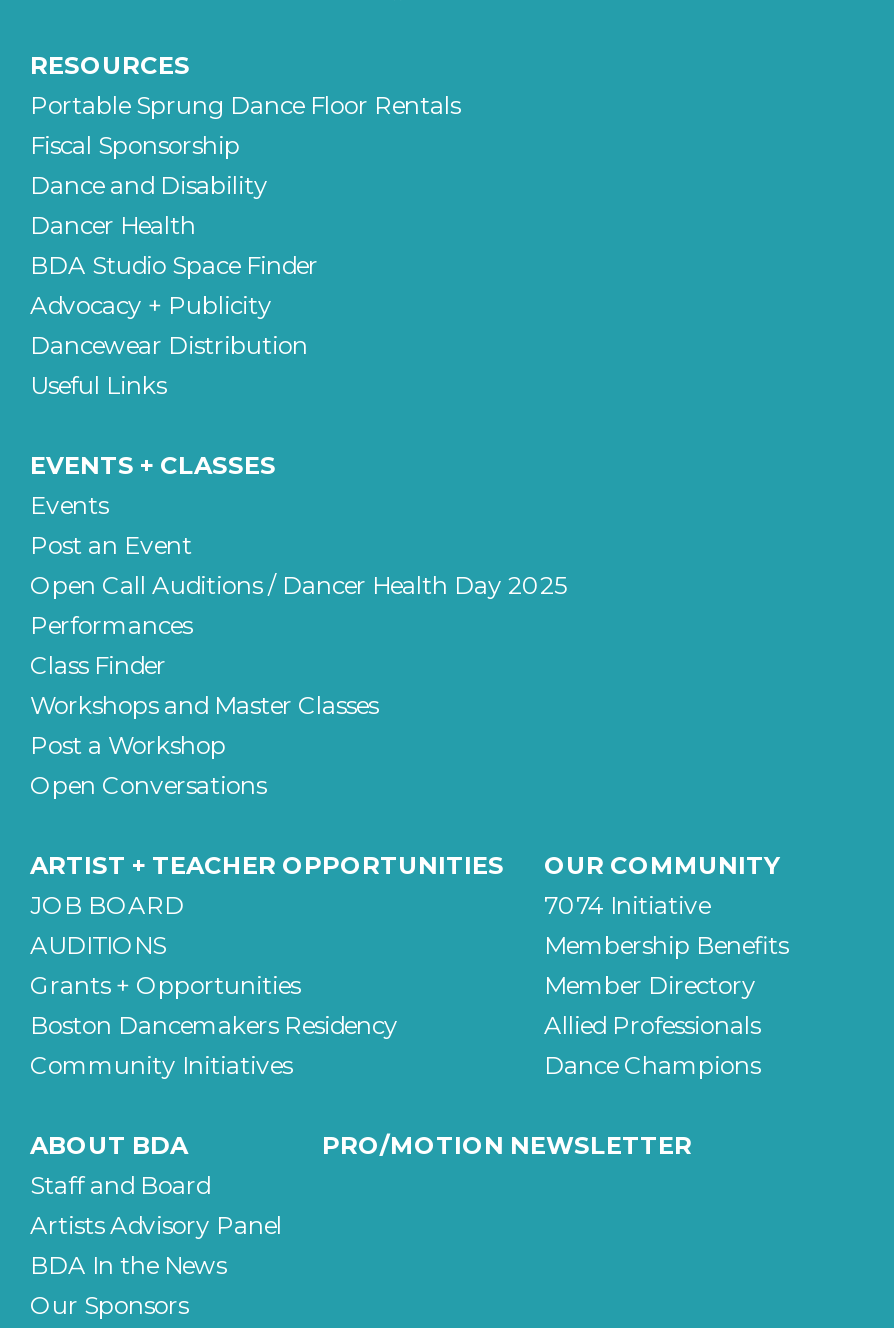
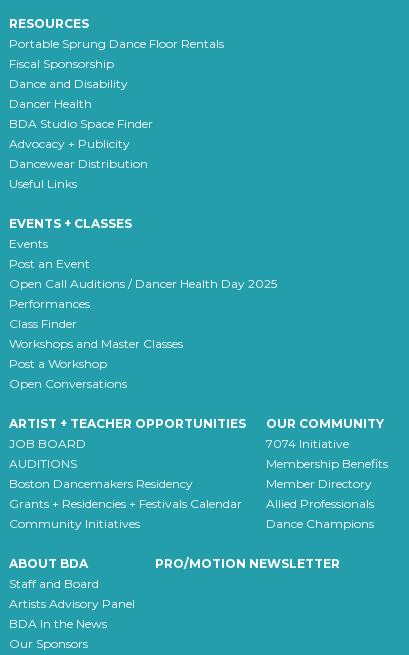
[30,971,300,1001] Grants + Opportunities -> none
moved [30,1011,398,1041] -> [9,476,193,491]: Boston Dancemakers Residency
none -> [9,496,242,511] Grants + Residencies + Festivals Calendar

